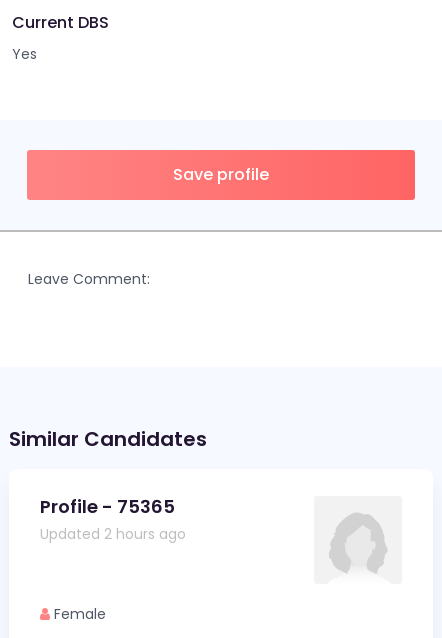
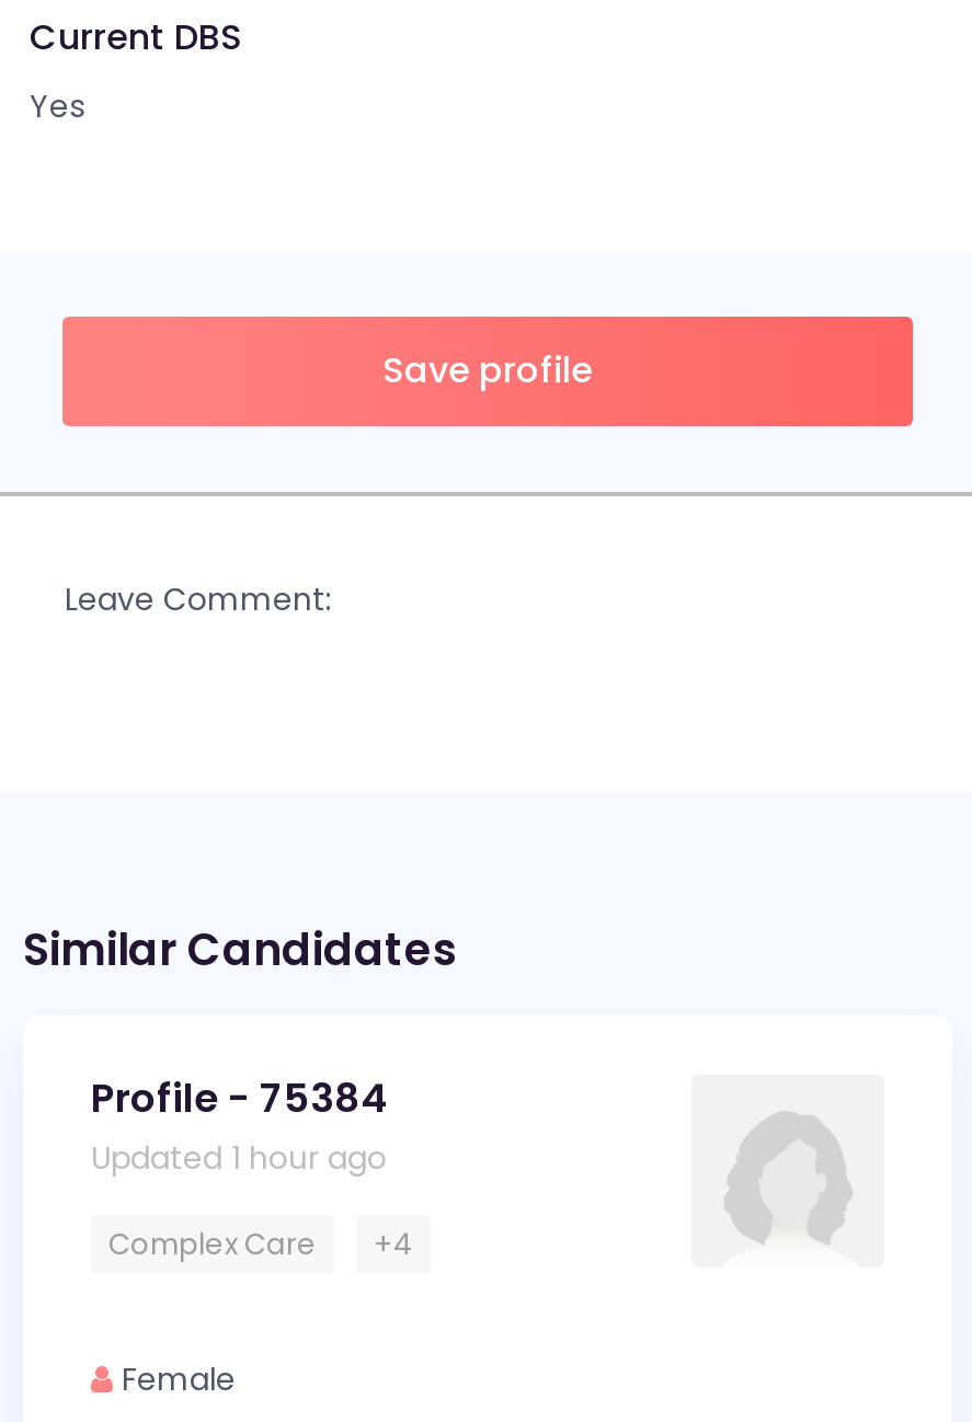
[40,494,186,544] Profile - 75365 | Updated 2 hours ago -> [91,1070,413,1265] Profile - 75384 | Updated 1 hour ago | Complex Care | +4

